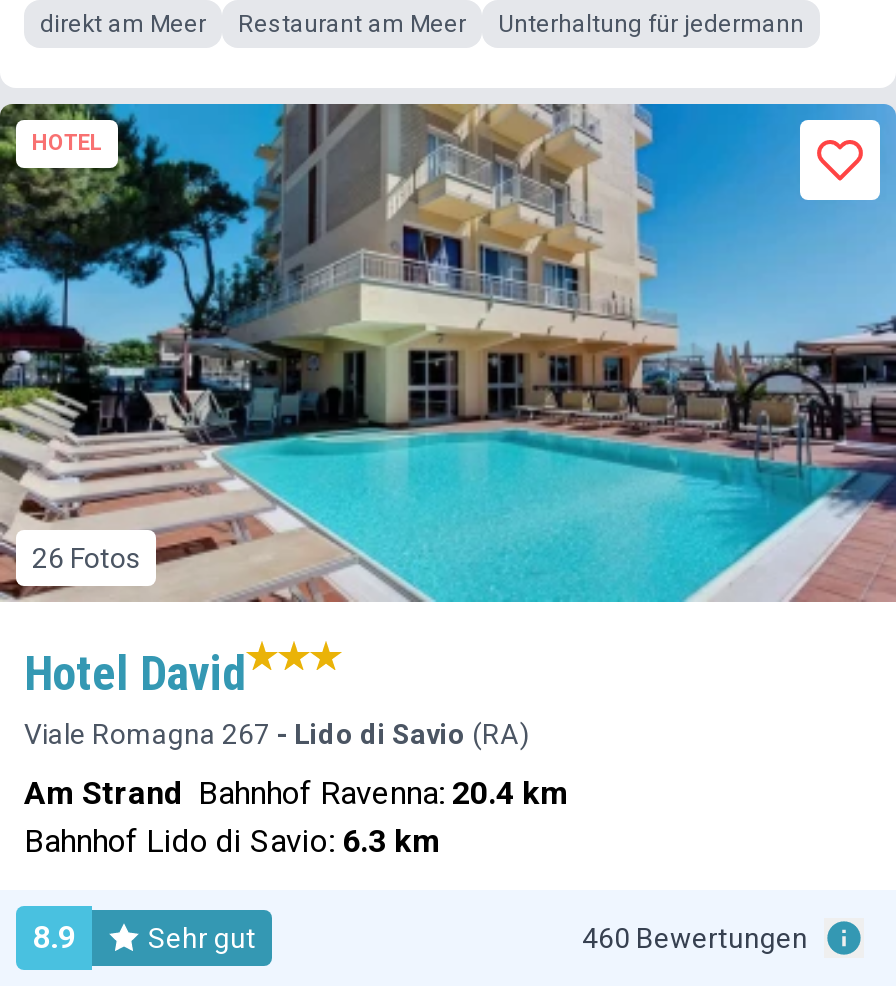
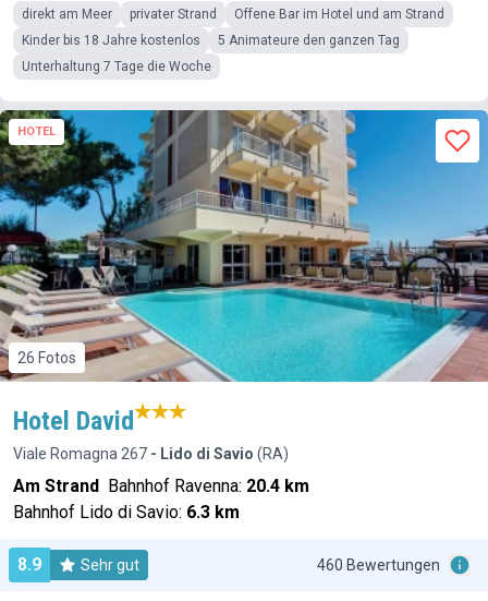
[238,11,804,39] Restaurant am Meer | Unterhaltung für jedermann -> [22,6,444,74] privater Strand | Offene Bar im Hotel und am Strand | Kinder bis 18 Jahre kostenlos | 5 Animateure den ganzen Tag | Unterhaltung 7 Tage die Woche

